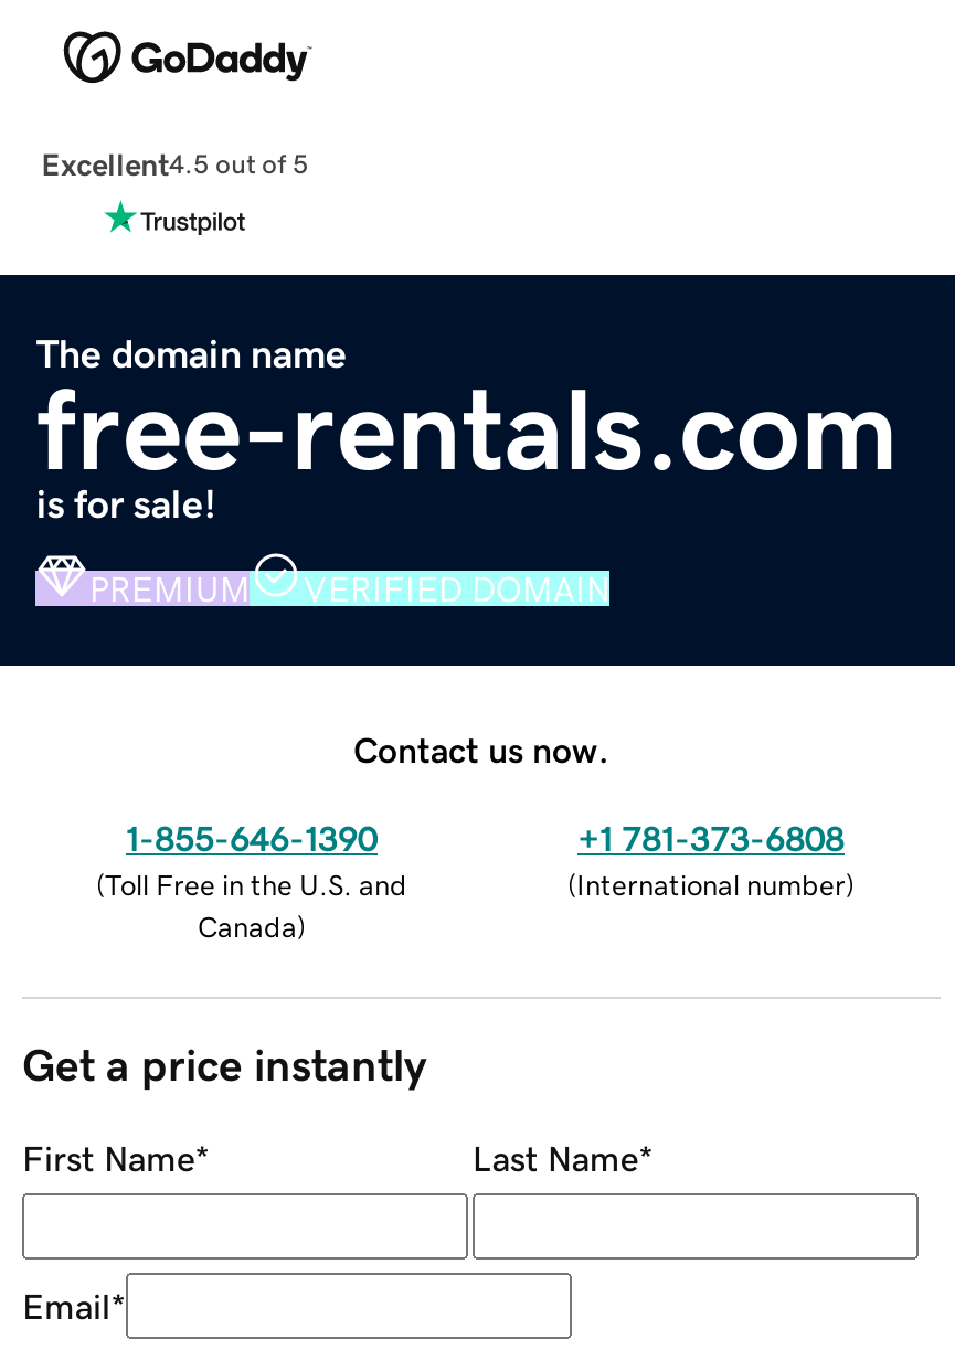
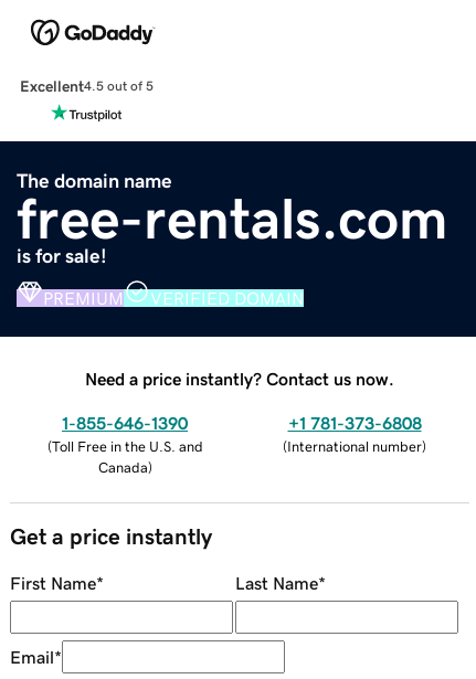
[353,731,609,766] Contact us now. -> [85,369,394,387] Need a price instantly? Contact us now.

